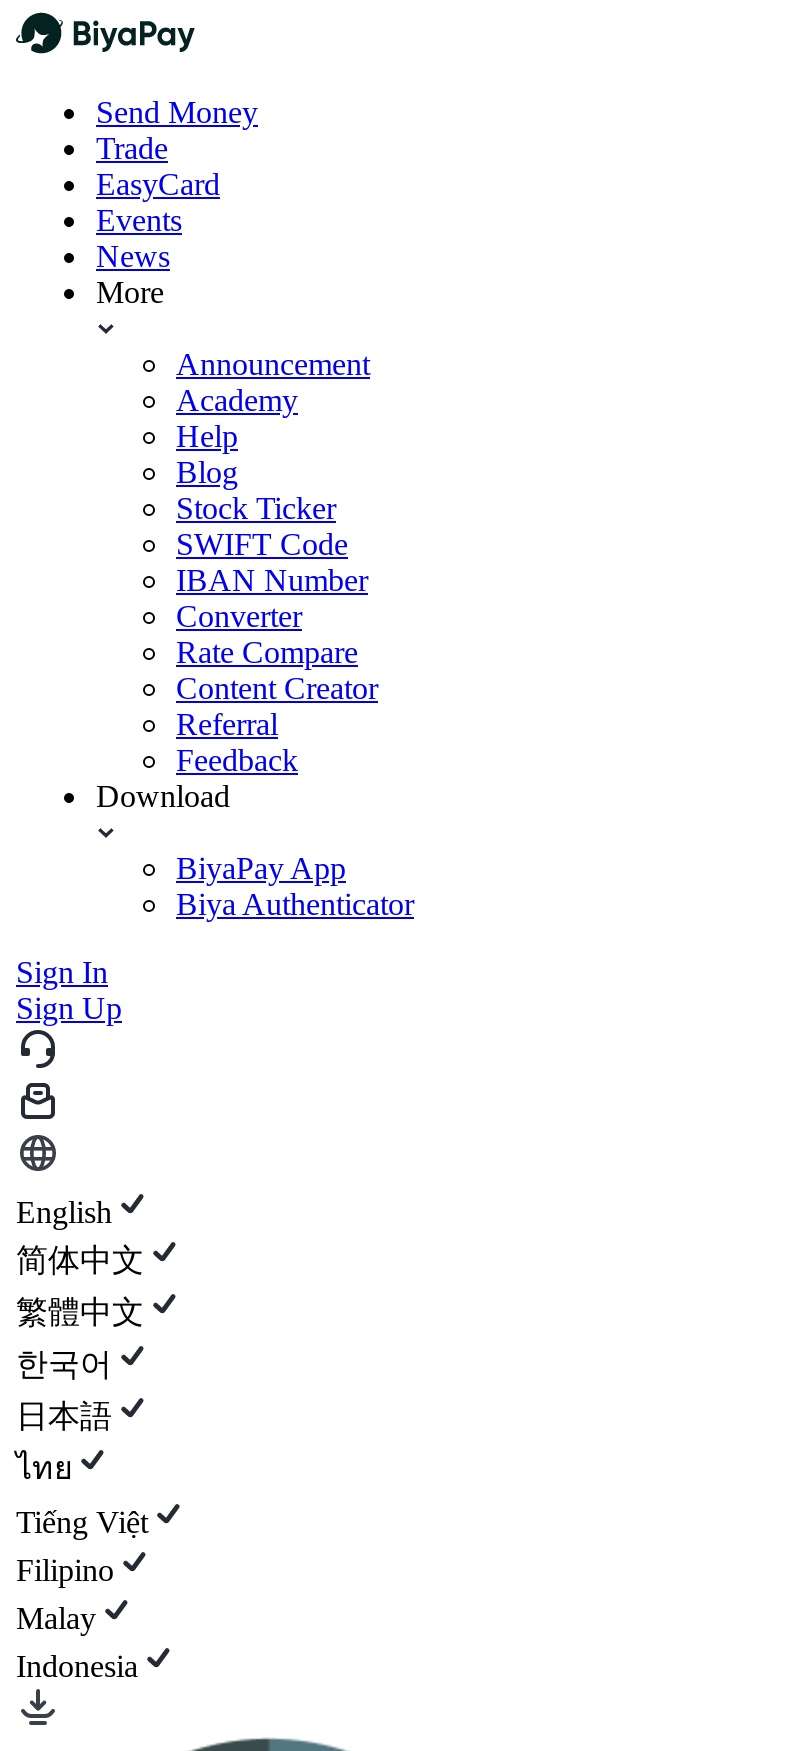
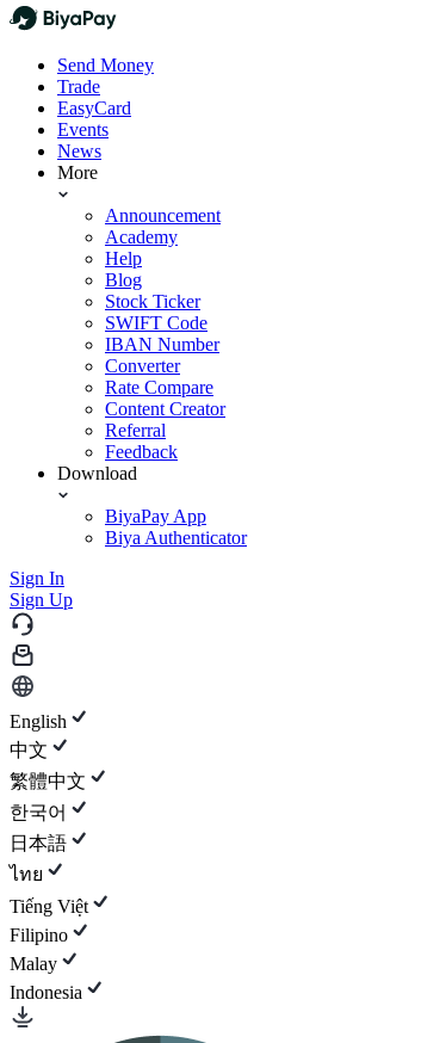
[16,1243,144,1277] 简体中文 -> [10,740,48,760] 中文

